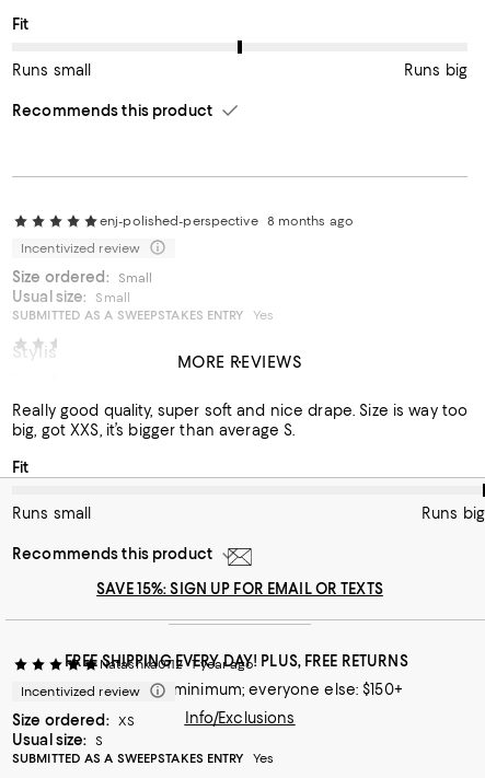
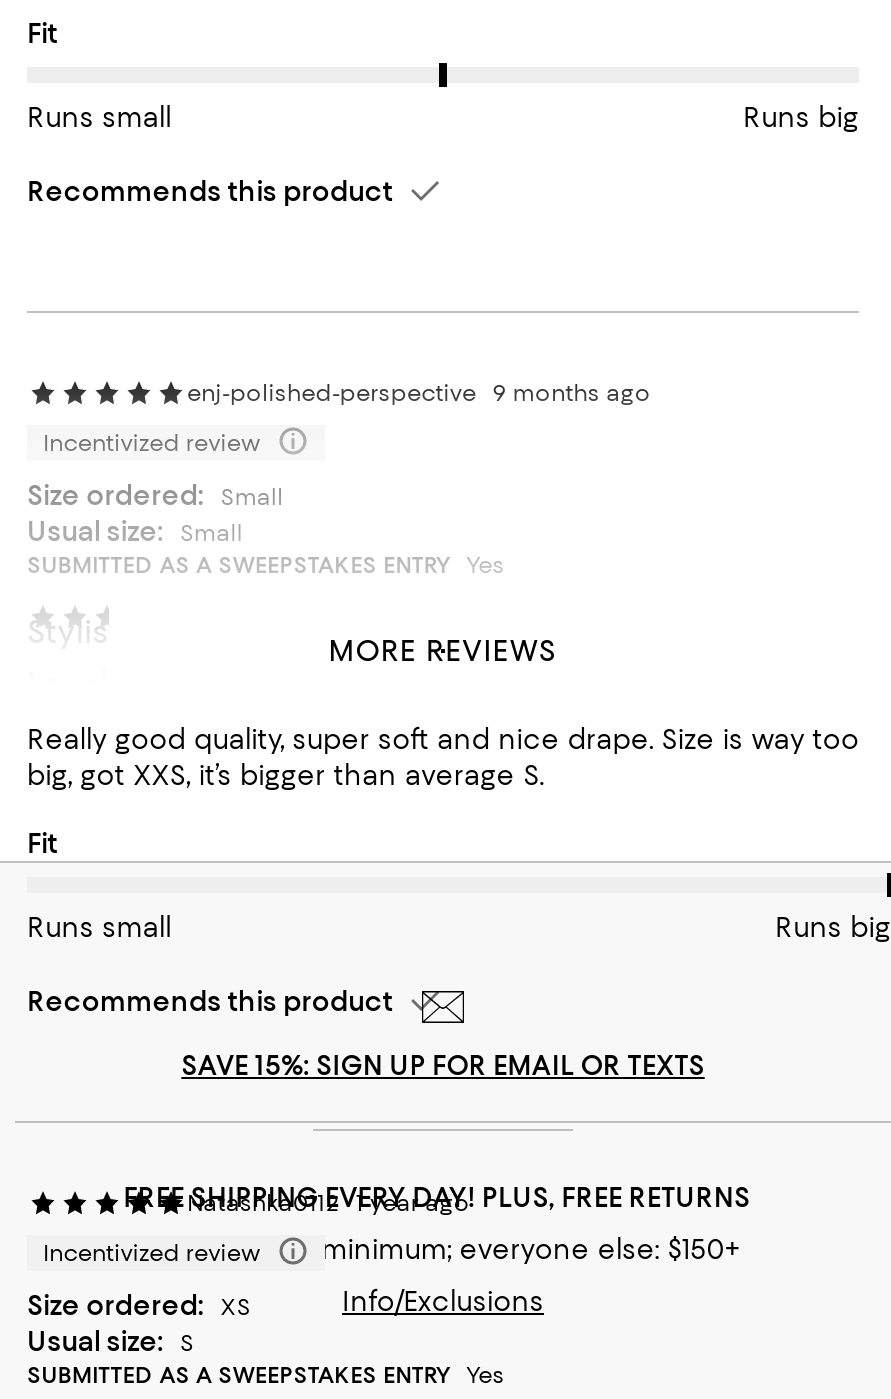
[100,213,354,229] enj-polished-perspective 8 months ago -> [187,379,651,407] enj-polished-perspective 9 months ago

